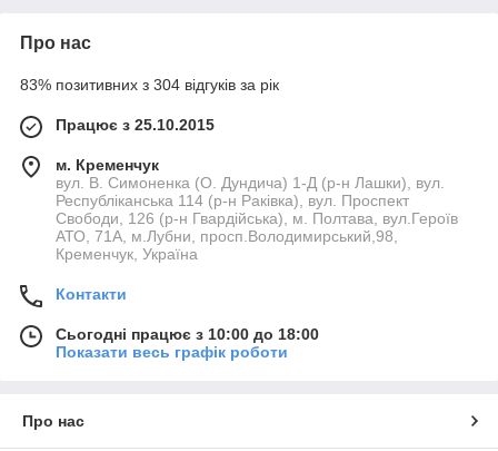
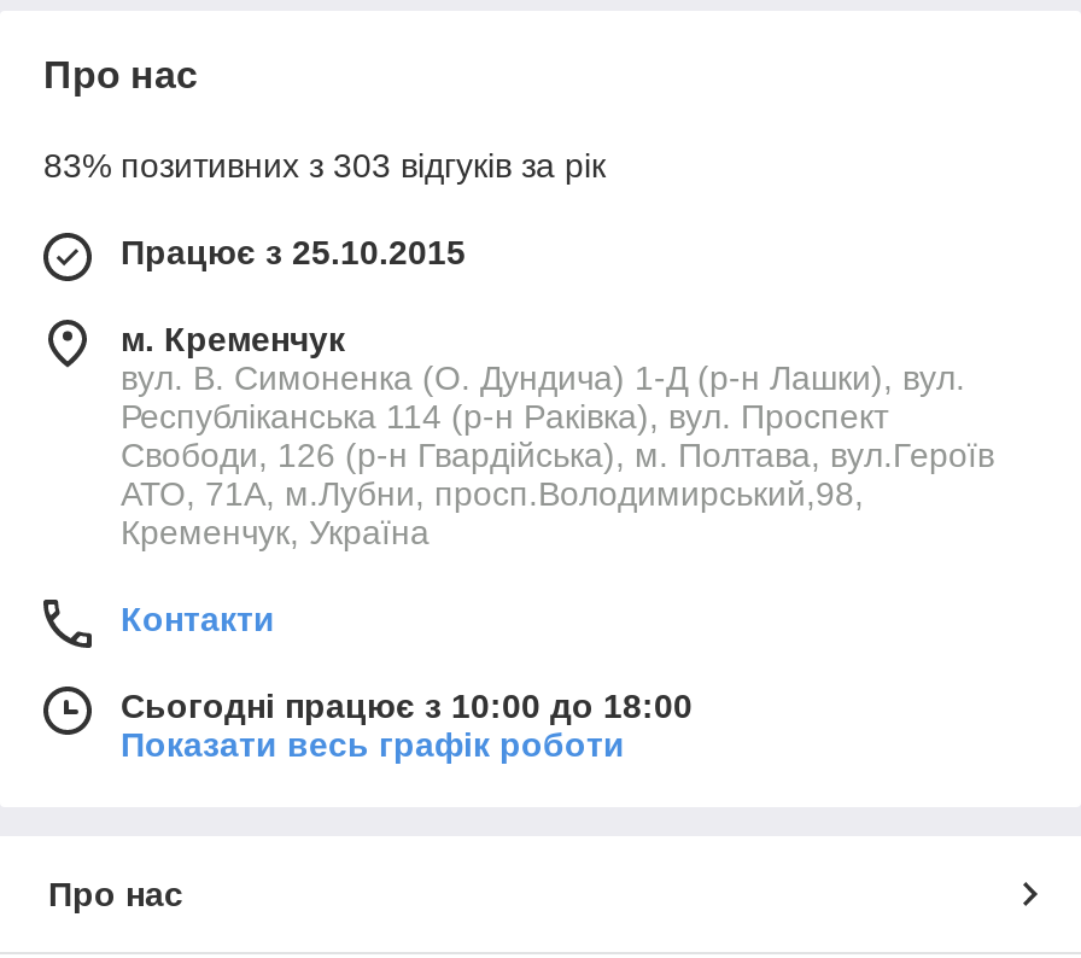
[20,75,279,93] 83% позитивних з 304 відгуків за рік -> [43,145,606,184] 83% позитивних з 303 відгуків за рік

